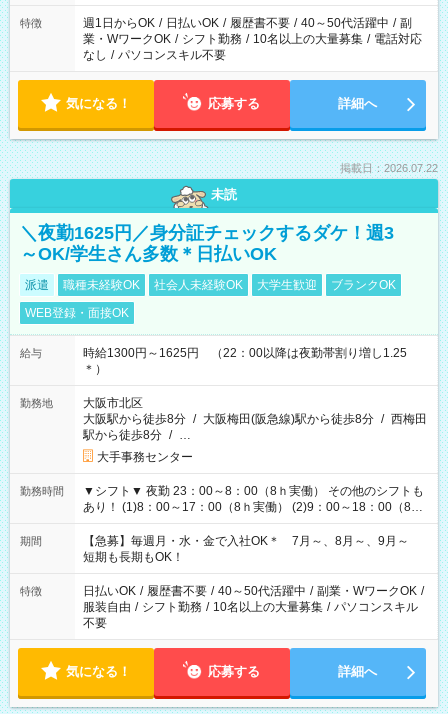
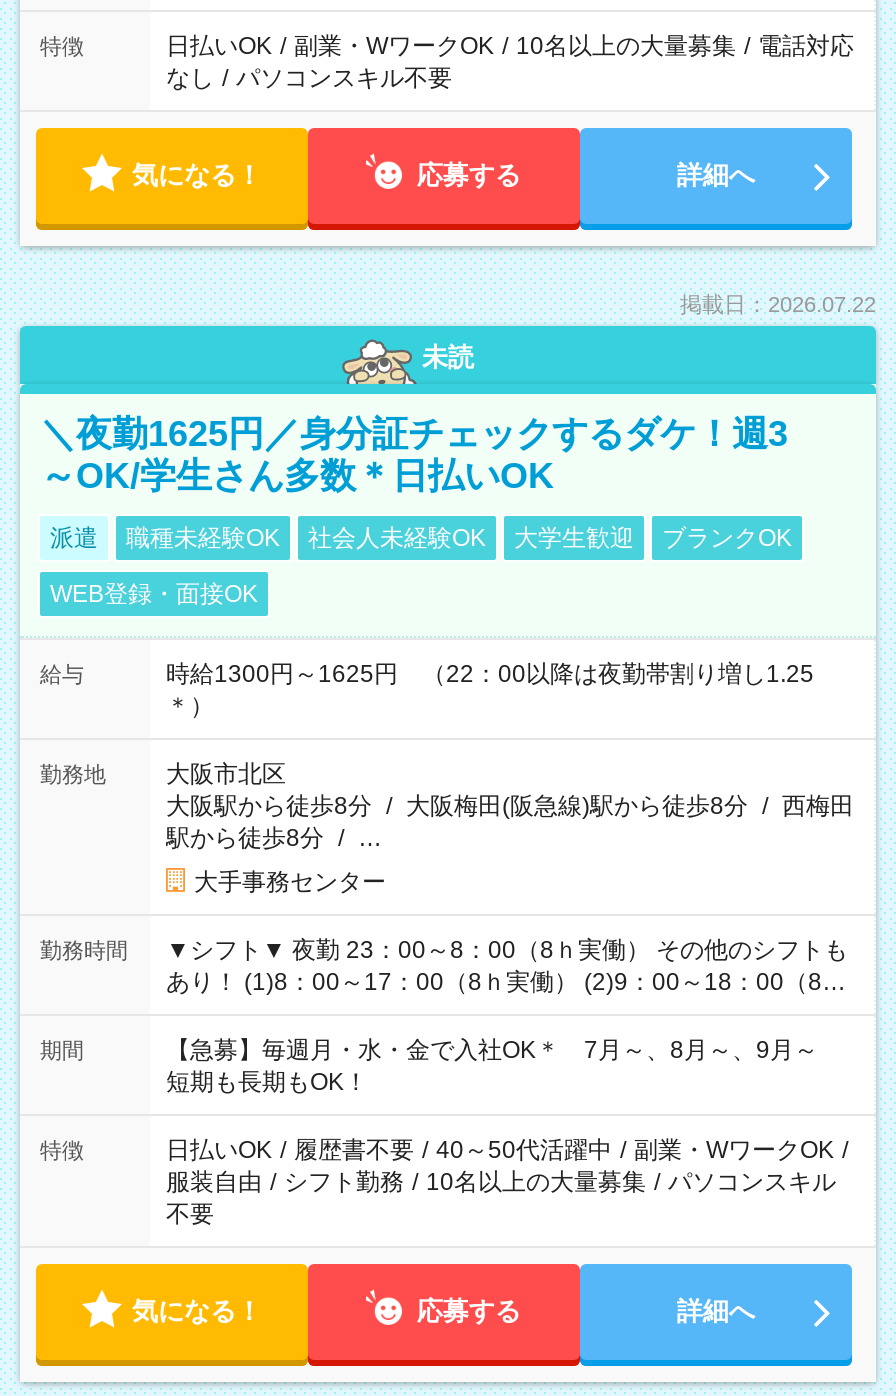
[83,16,422,46] 週1日からOK / 日払いOK / 履歴書不要 / 40～50代活躍中 / 副 | 業・WワークOK / シフト勤務 / 10名以上の大量募集 / 電話対応 -> [166,32,854,60] 日払いOK / 副業・WワークOK / 10名以上の大量募集 / 電話対応

